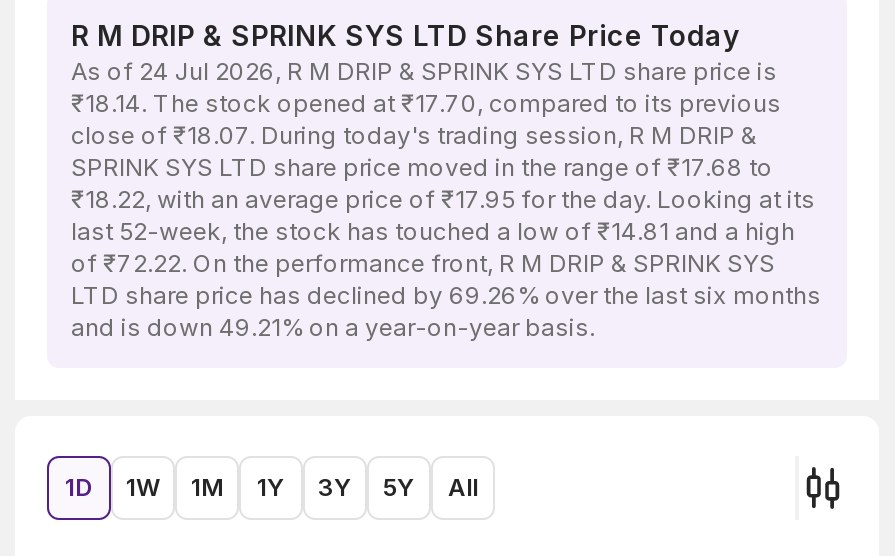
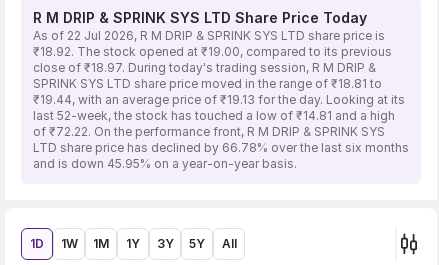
[71,56,777,86] As of 24 Jul 2026, R M DRIP & SPRINK SYS LTD share price is -> [33,28,385,43] As of 22 Jul 2026, R M DRIP & SPRINK SYS LTD share price is
[71,88,781,118] ₹18.14. The stock opened at ₹17.70, compared to its previous -> [33,44,392,59] ₹18.92. The stock opened at ₹19.00, compared to its previous
[71,120,757,150] close of ₹18.07. During today's trading session, R M DRIP & -> [33,60,376,75] close of ₹18.97. During today's trading session, R M DRIP &
[71,152,773,182] SPRINK SYS LTD share price moved in the range of ₹17.68 to -> [33,76,382,91] SPRINK SYS LTD share price moved in the range of ₹18.81 to
[71,184,815,214] ₹18.22, with an average price of ₹17.95 for the day. Looking at its -> [33,92,405,107] ₹19.44, with an average price of ₹19.13 for the day. Looking at its
[71,280,821,310] LTD share price has declined by 69.26% over the last six months -> [33,140,409,155] LTD share price has declined by 66.78% over the last six months
[71,312,595,342] and is down 49.21% on a year-on-year basis. -> [33,156,297,171] and is down 45.95% on a year-on-year basis.

